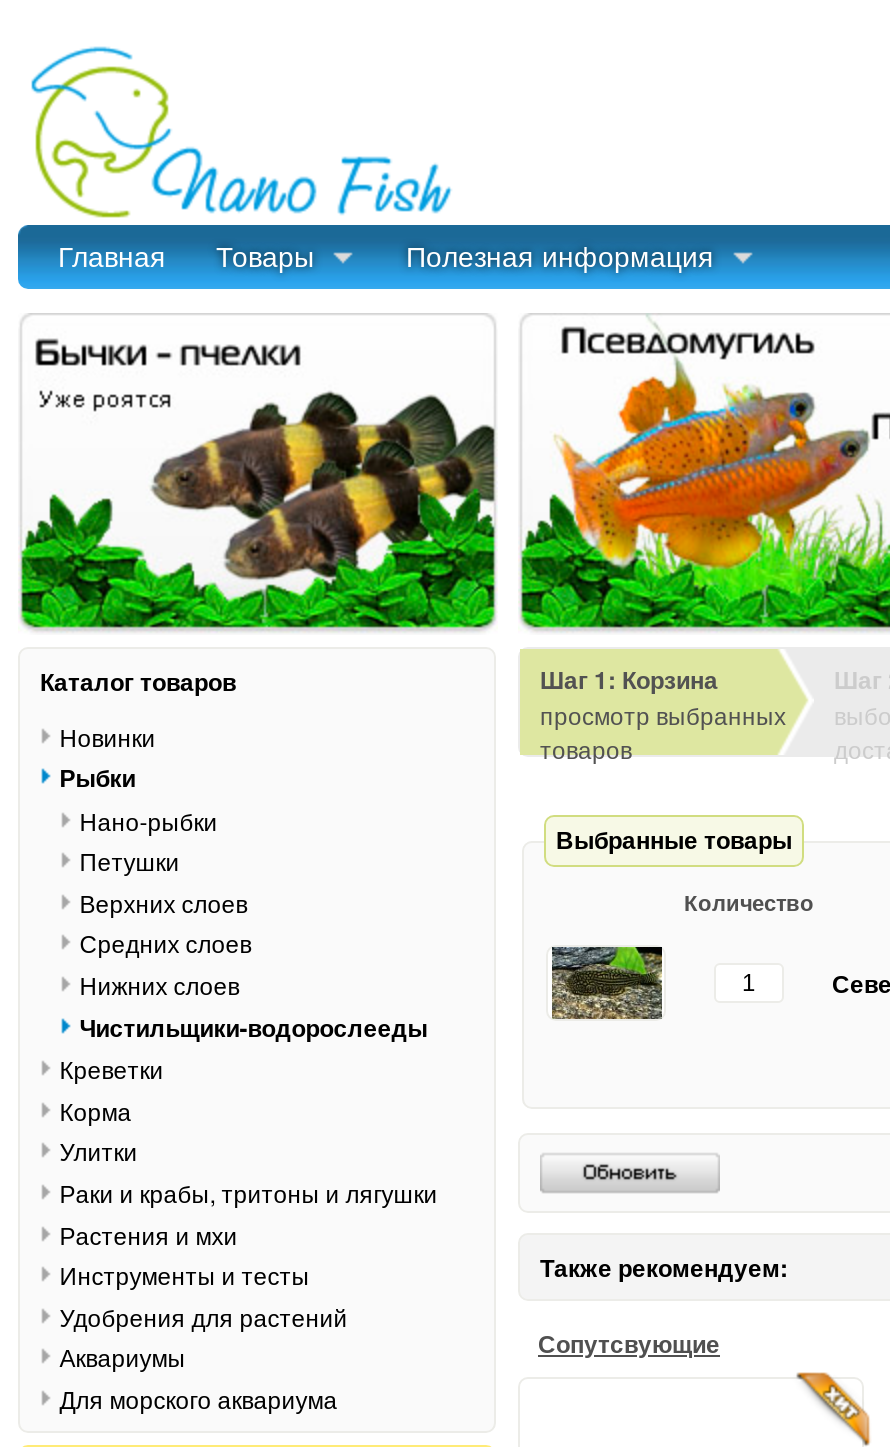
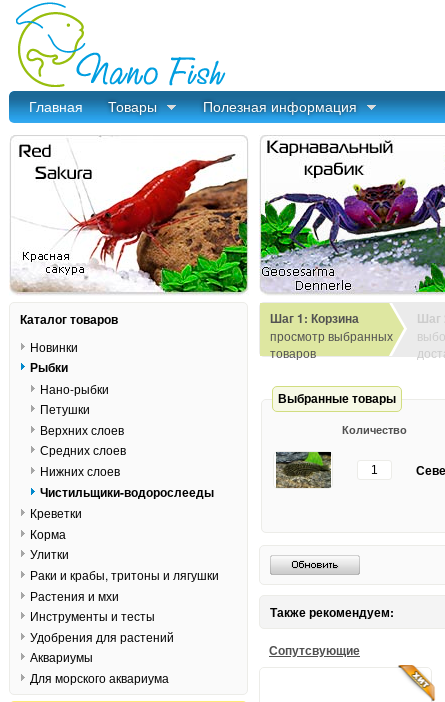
[20,331,496,629] [image] -> [11,143,248,293] [image]
[520,325,884,629] [image] -> [260,140,442,293] [image]

